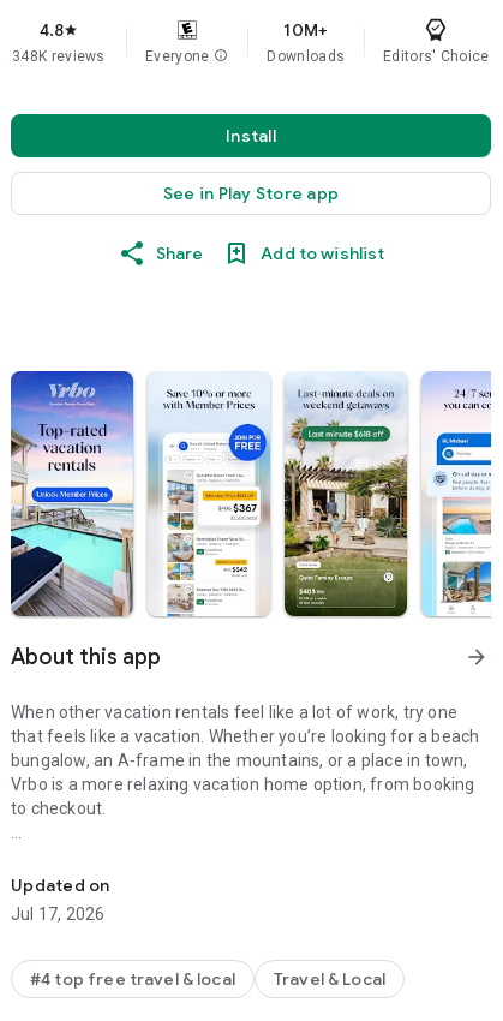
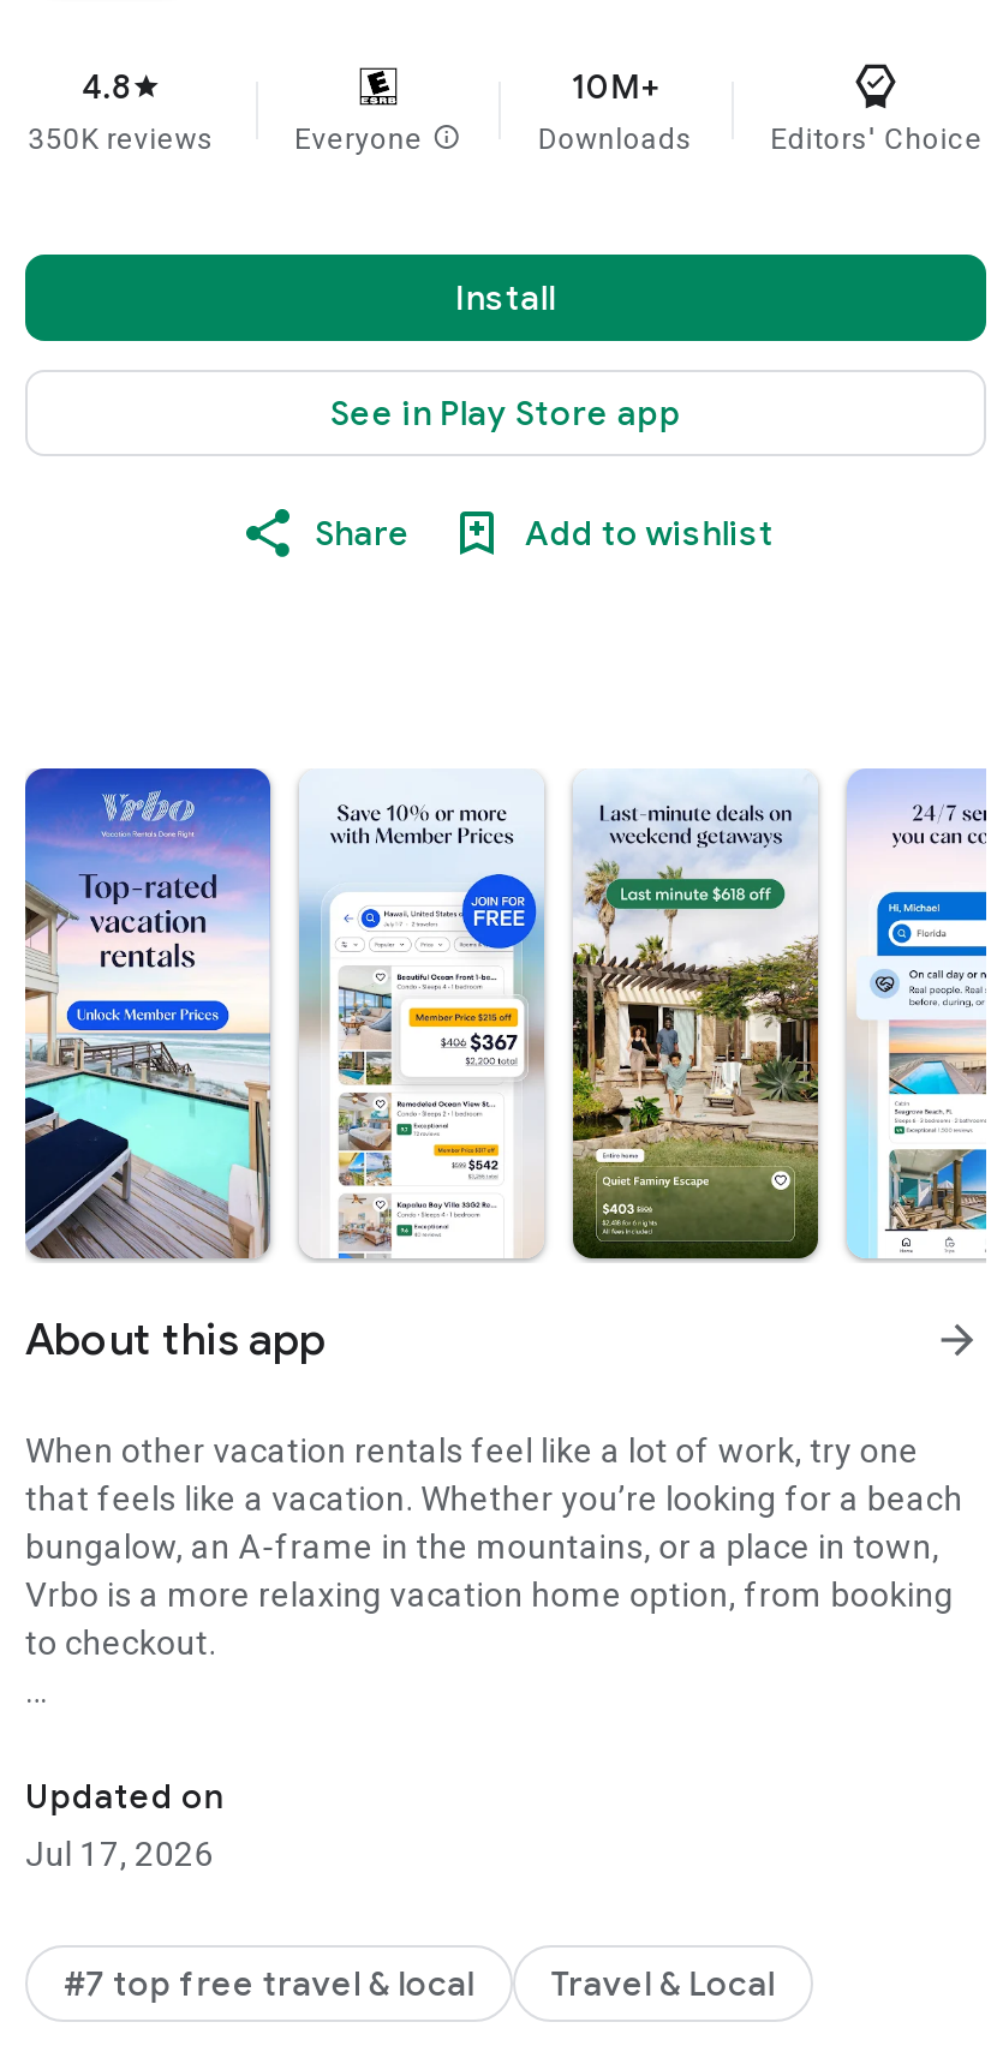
[12,48,105,65] 348K reviews -> [28,122,215,156] 350K reviews
[30,968,235,990] #4 top free travel & local -> [64,1962,474,2005] #7 top free travel & local

